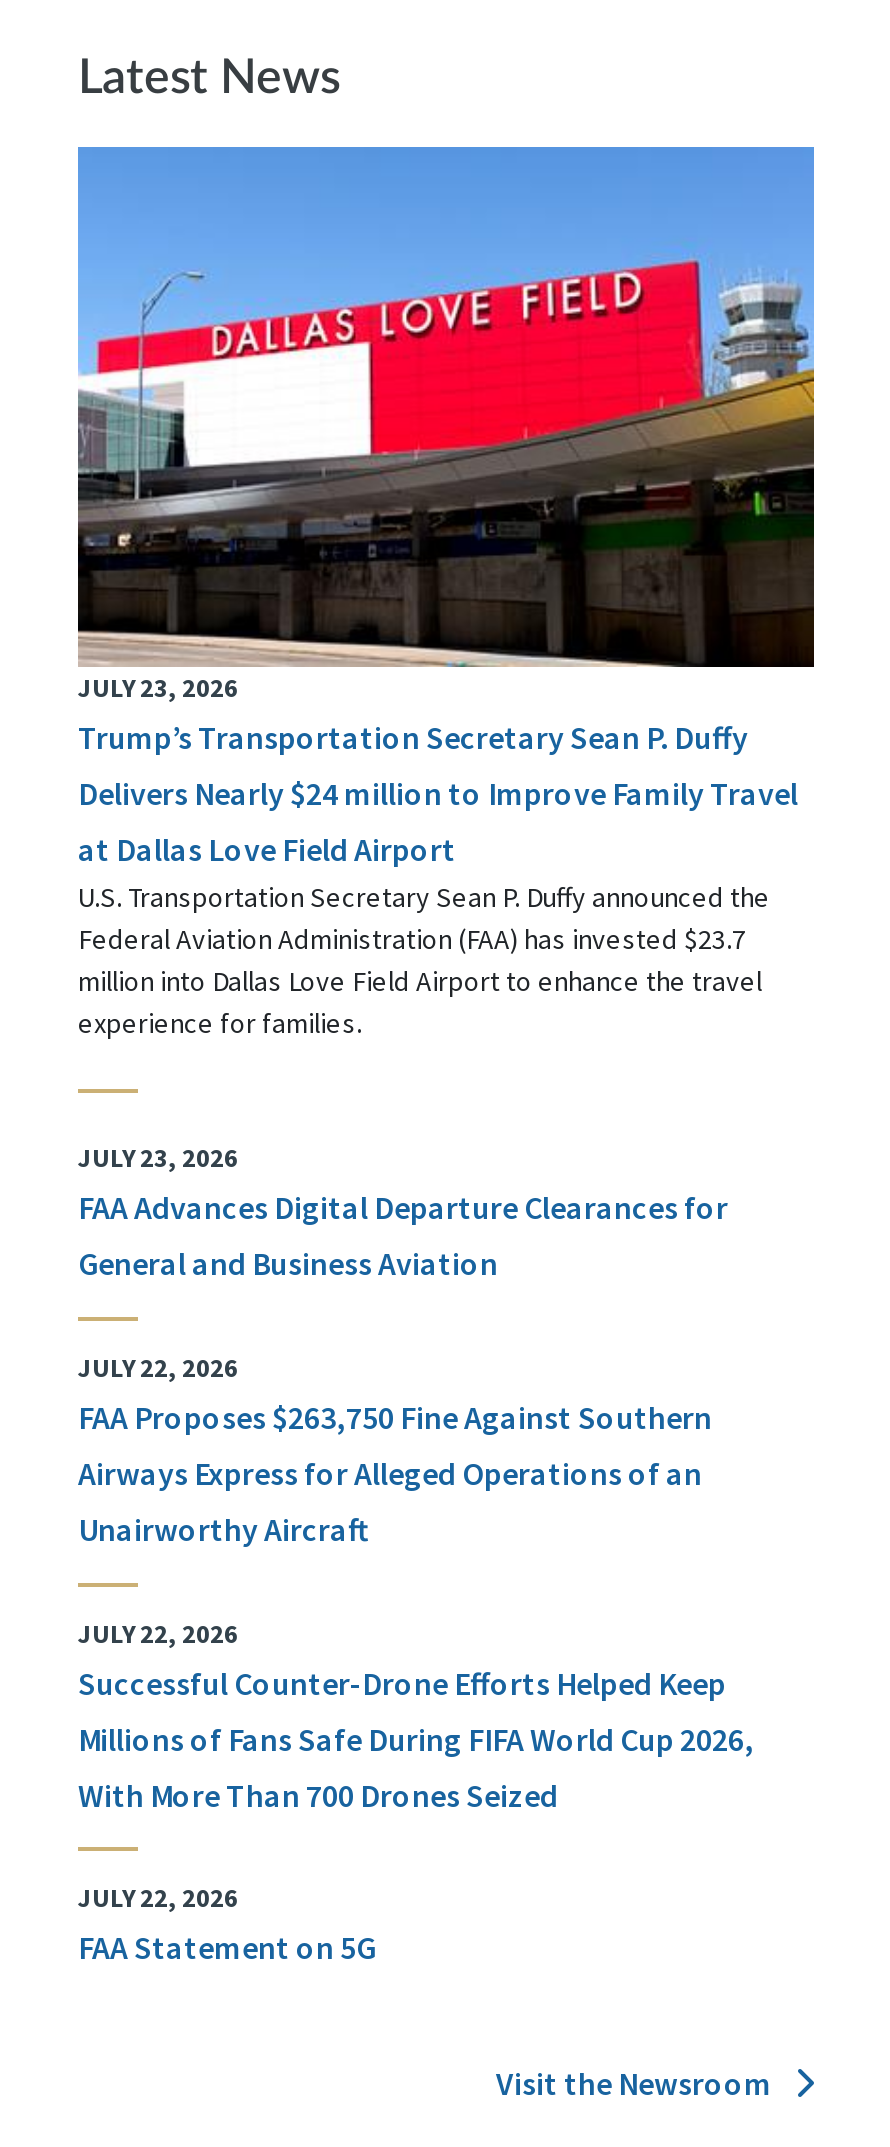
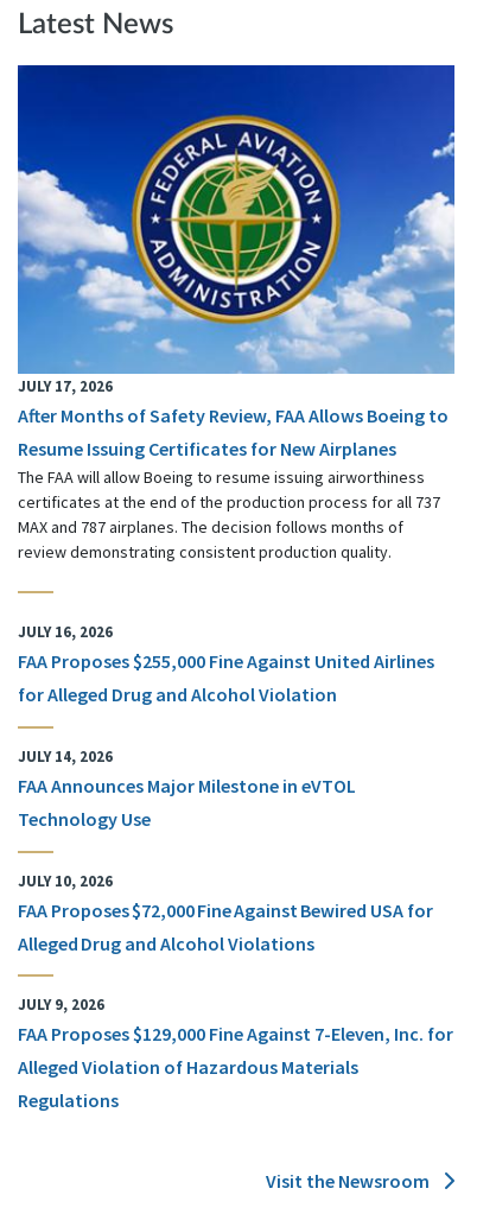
[76,145,816,1040] [image] | JULY 23, 2026 | Trump’s Transportation Secretary Sean P. Duffy | Delivers Nearly $24 million to Improve Family Travel | at Dallas Love Field Airport | U.S. Transportation Secretary Sean P. Duffy announced the | Federal Aviation Administration (FAA) has invested $23.7 | million into Dallas Love Field Airport to enhance the travel | experience for families. -> [17,64,456,562] [image] | JULY 17, 2026 | After Months of Safety Review, FAA Allows Boeing to | Resume Issuing Certificates for New Airplanes | The FAA will allow Boeing to resume issuing airworthiness | certificates at the end of the production process for all 737 | MAX and 787 airplanes. The decision follows months of | review demonstrating consistent production quality.
[78,1142,728,1284] JULY 23, 2026 | FAA Advances Digital Departure Clearances for | General and Business Aviation -> [18,622,434,707] JULY 16, 2026 | FAA Proposes $255,000 Fine Against United Airlines | for Alleged Drug and Alcohol Violation
[78,1351,712,1549] JULY 22, 2026 | FAA Proposes $263,750 Fine Against Southern | Airways Express for Alleged Operations of an | Unairworthy Aircraft -> [18,746,356,831] JULY 14, 2026 | FAA Announces Major Milestone in eVTOL | Technology Use
[78,1616,754,1814] JULY 22, 2026 | Successful Counter-Drone Efforts Helped Keep | Millions of Fans Safe During FIFA World Cup 2026, | With More Than 700 Drones Seized -> [18,871,433,955] JULY 10, 2026 | FAA Proposes $72,000 Fine Against Bewired USA for | Alleged Drug and Alcohol Violations
[78,1881,376,1967] JULY 22, 2026 | FAA Statement on 5G -> [18,995,453,1112] JULY 9, 2026 | FAA Proposes $129,000 Fine Against 7-Eleven, Inc. for | Alleged Violation of Hazardous Materials | Regulations

